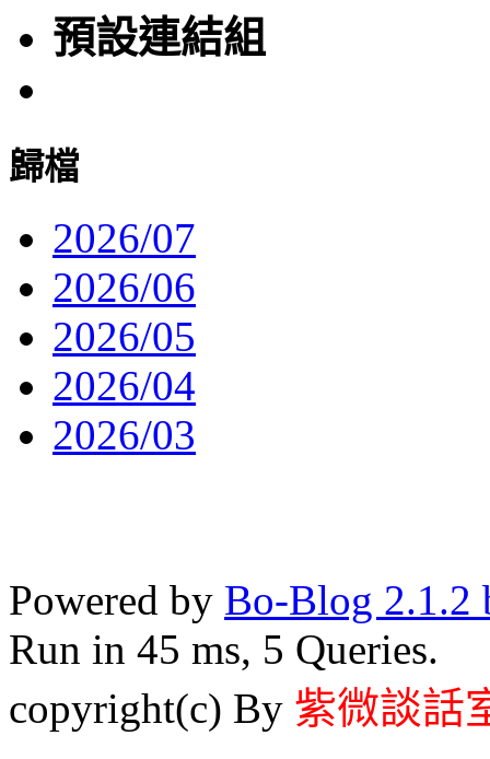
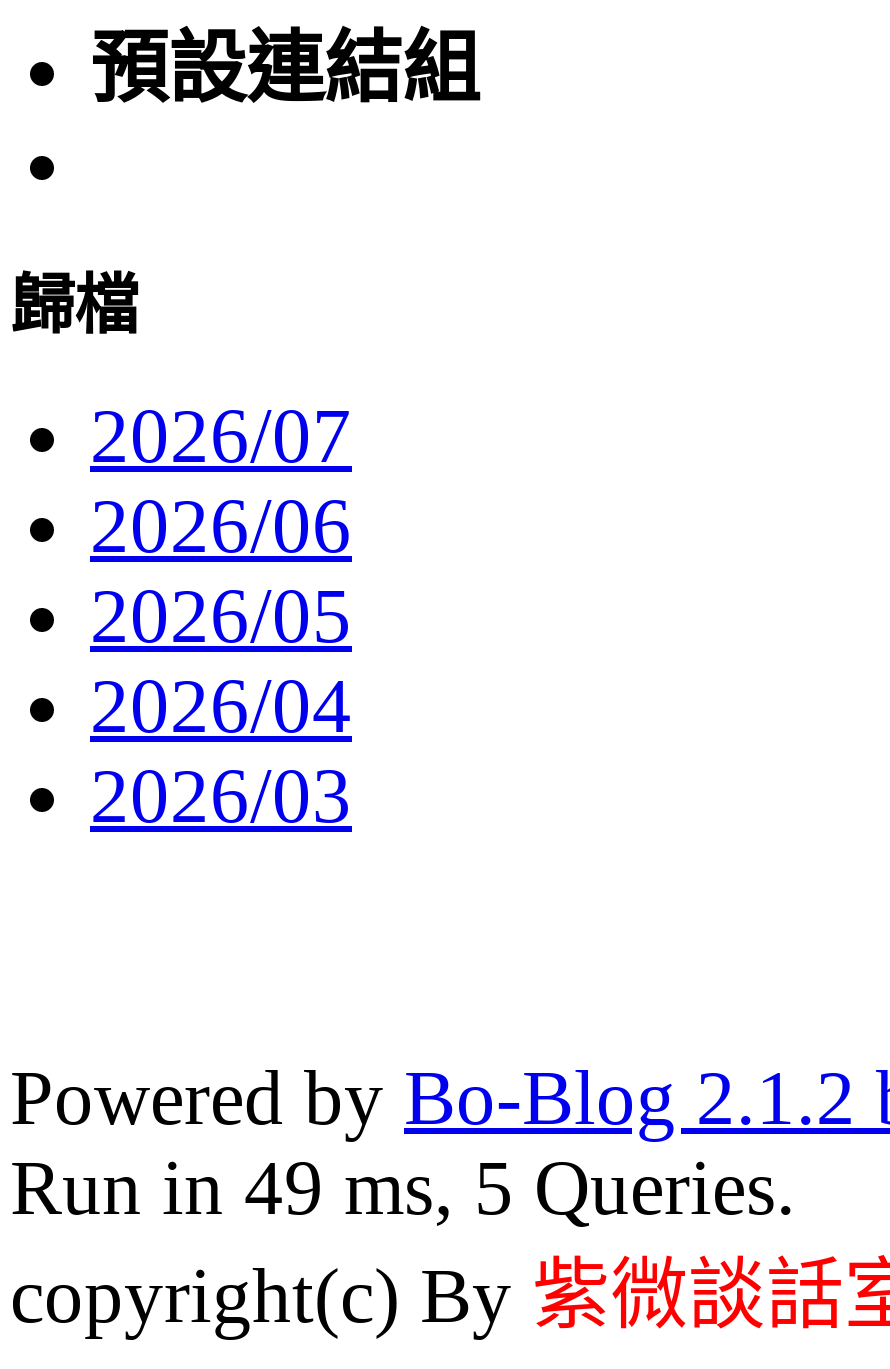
[9,626,439,673] Run in 45 ms, 5 Queries. -> [10,1144,796,1230] Run in 49 ms, 5 Queries.

